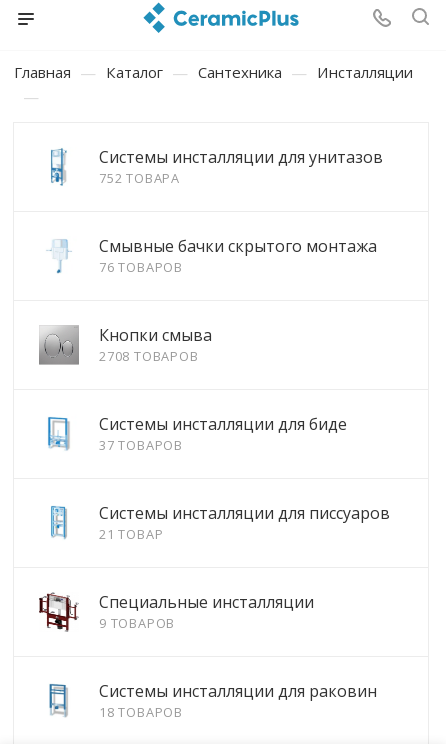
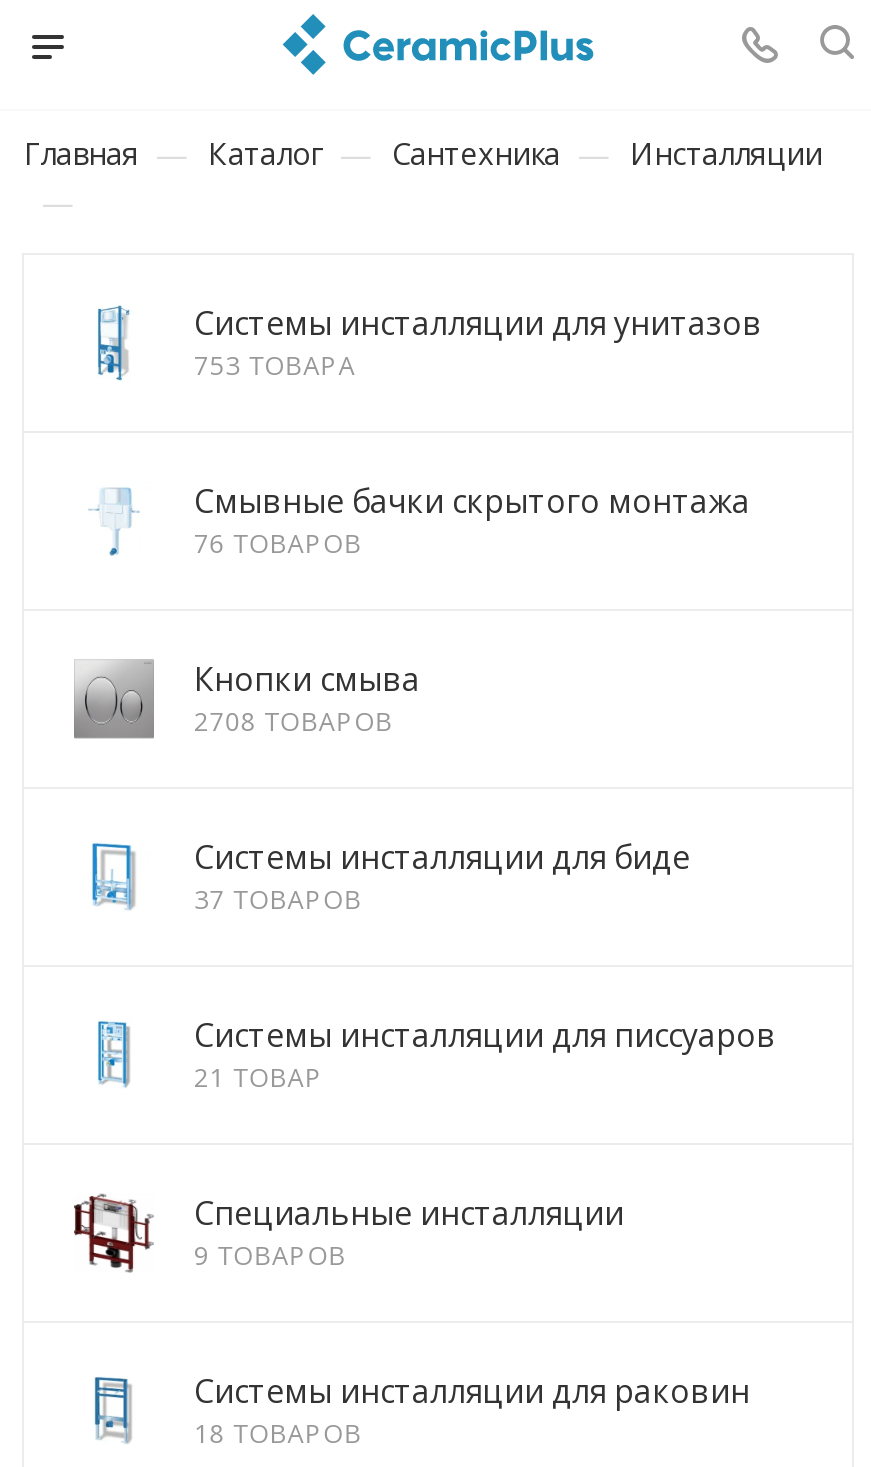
[99,169,180,187] 752 ТОВАРА -> [194,347,356,383] 753 ТОВАРА

